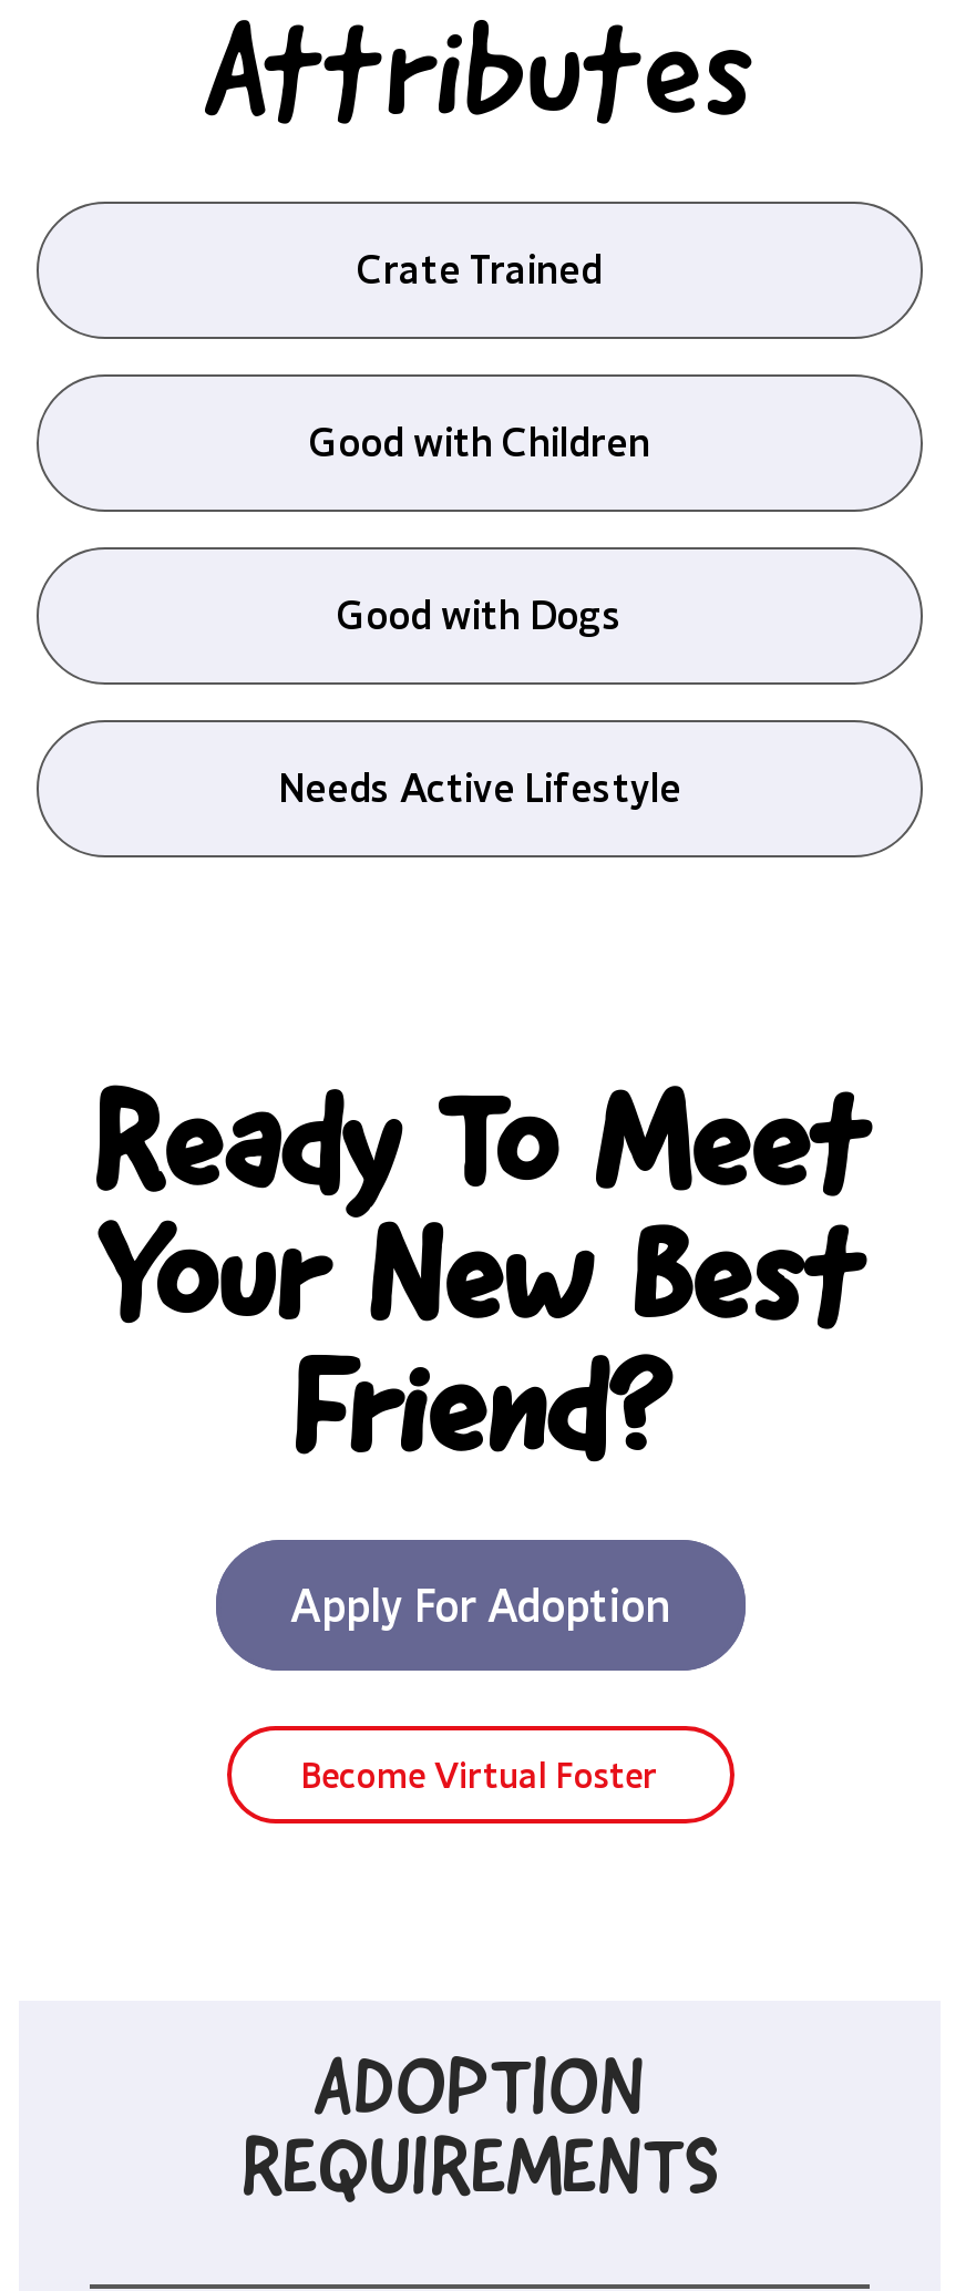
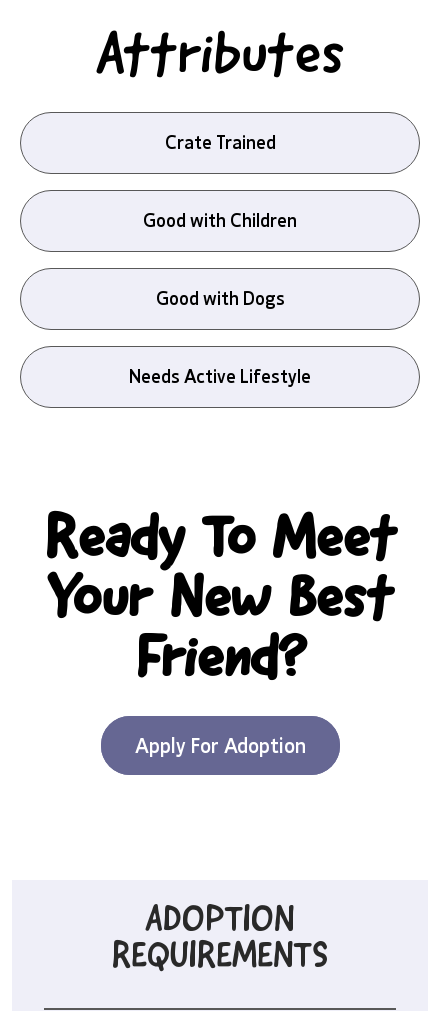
[301,1755,658,1795] Become Virtual Foster -> none

